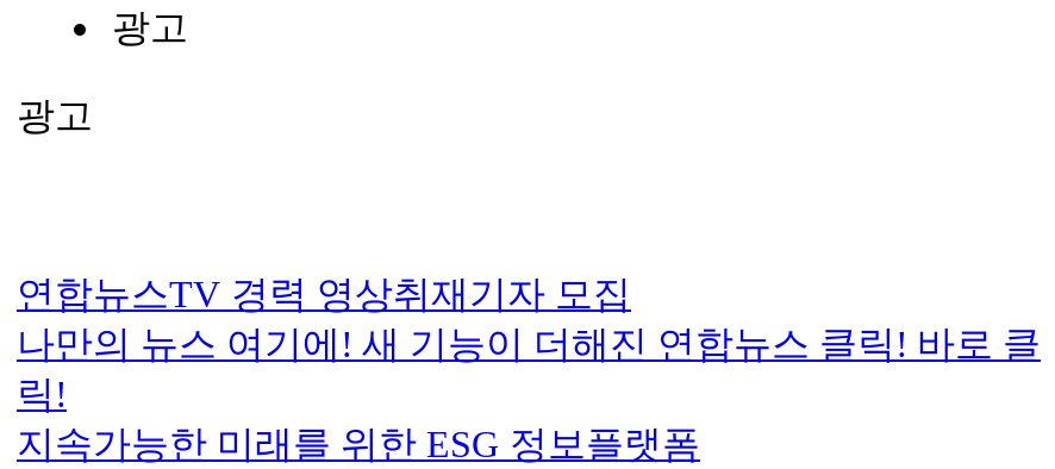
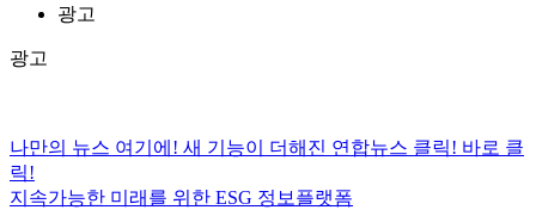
[17,274,631,315] 연합뉴스TV 경력 영상취재기자 모집 -> none

